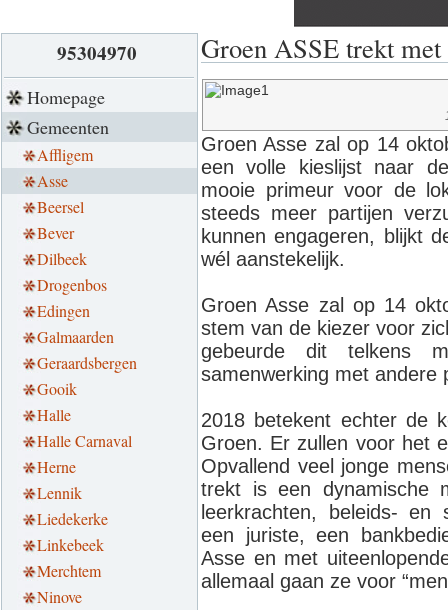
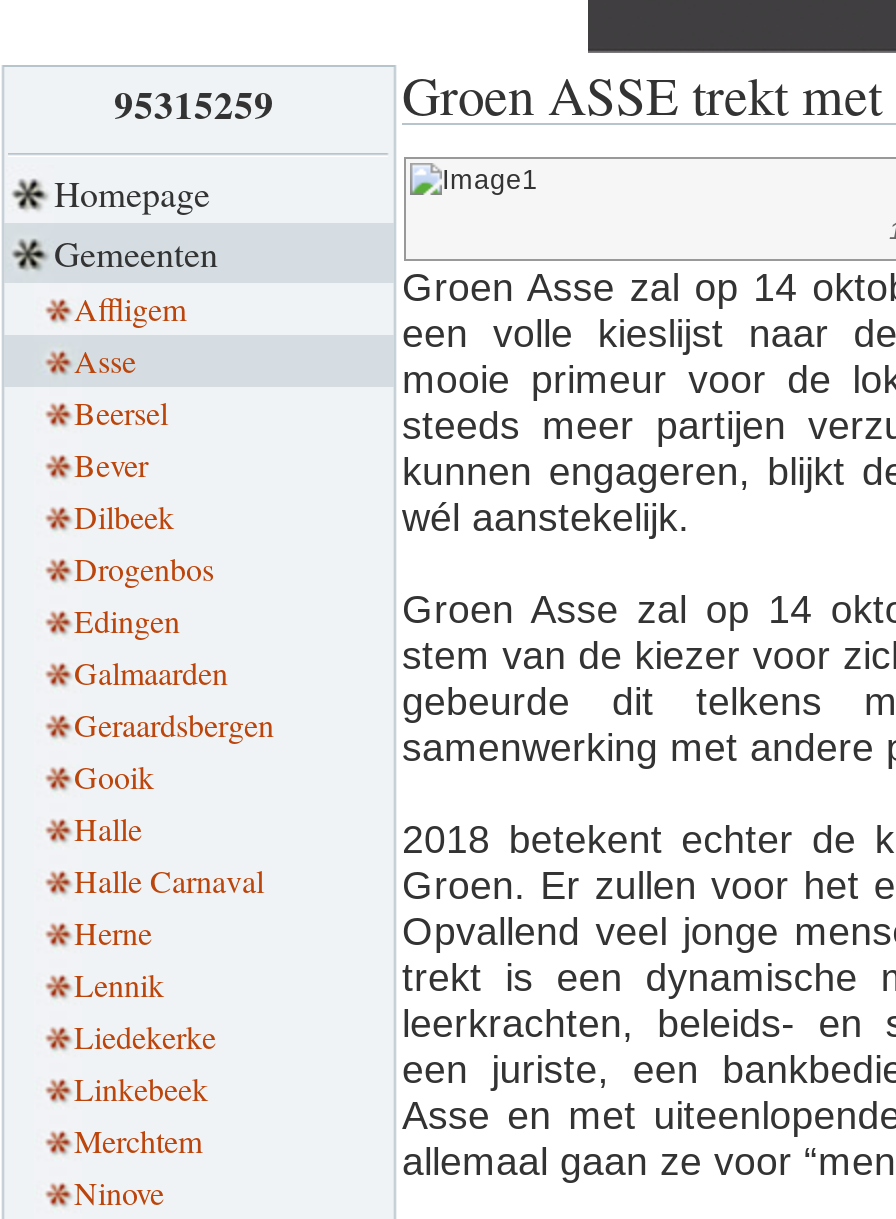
[57,39,137,66] 95304970 -> [114,77,274,131] 95315259

